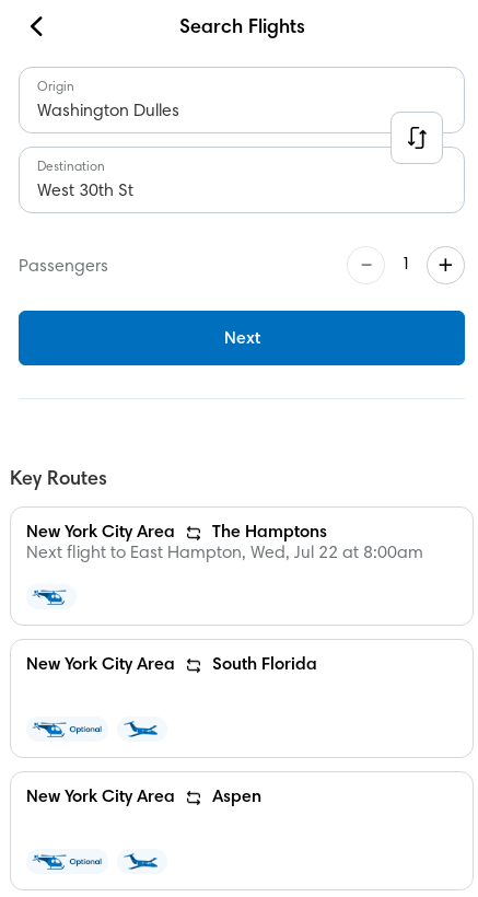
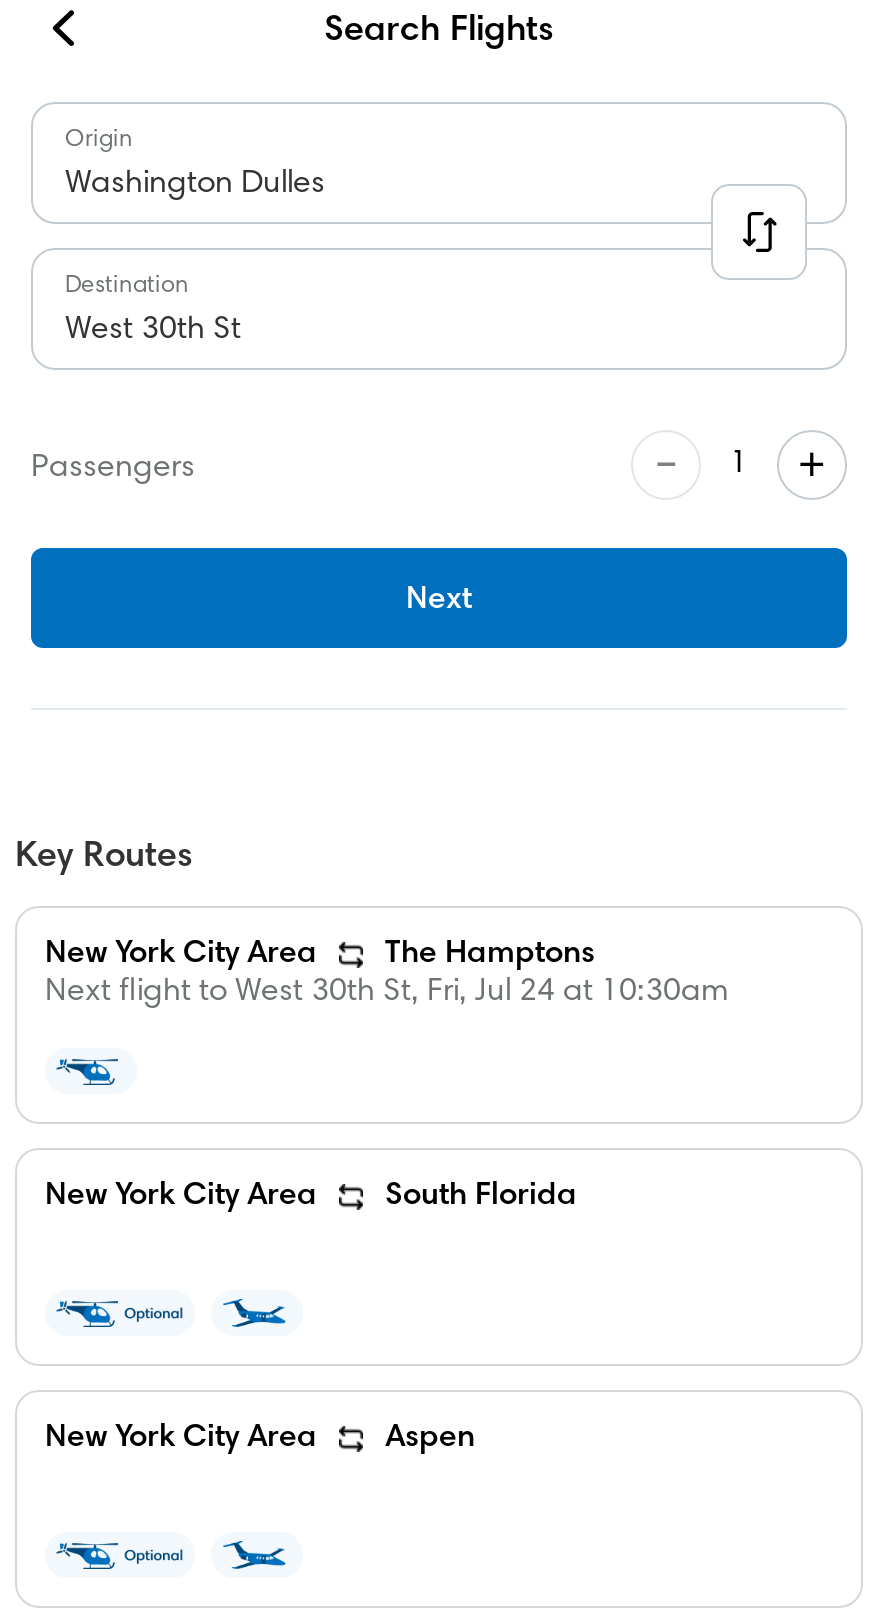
[26,545,423,562] Next flight to East Hampton, Wed, Jul 22 at 8:00am -> [45,976,729,1008] Next flight to West 30th St, Fri, Jul 24 at 10:30am

